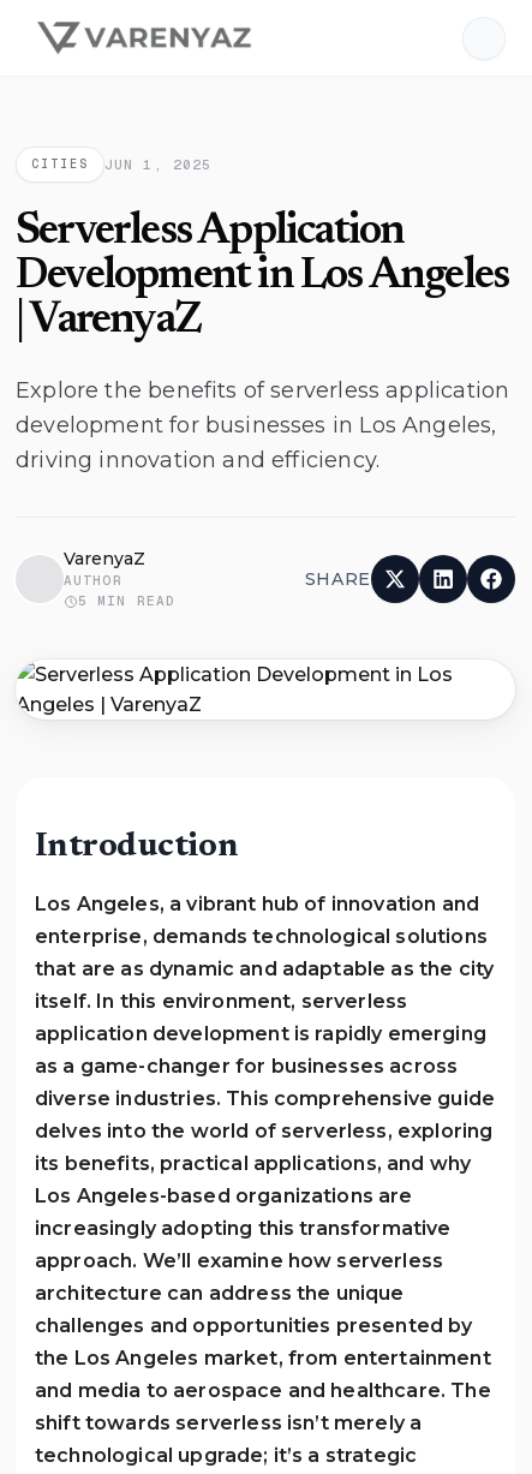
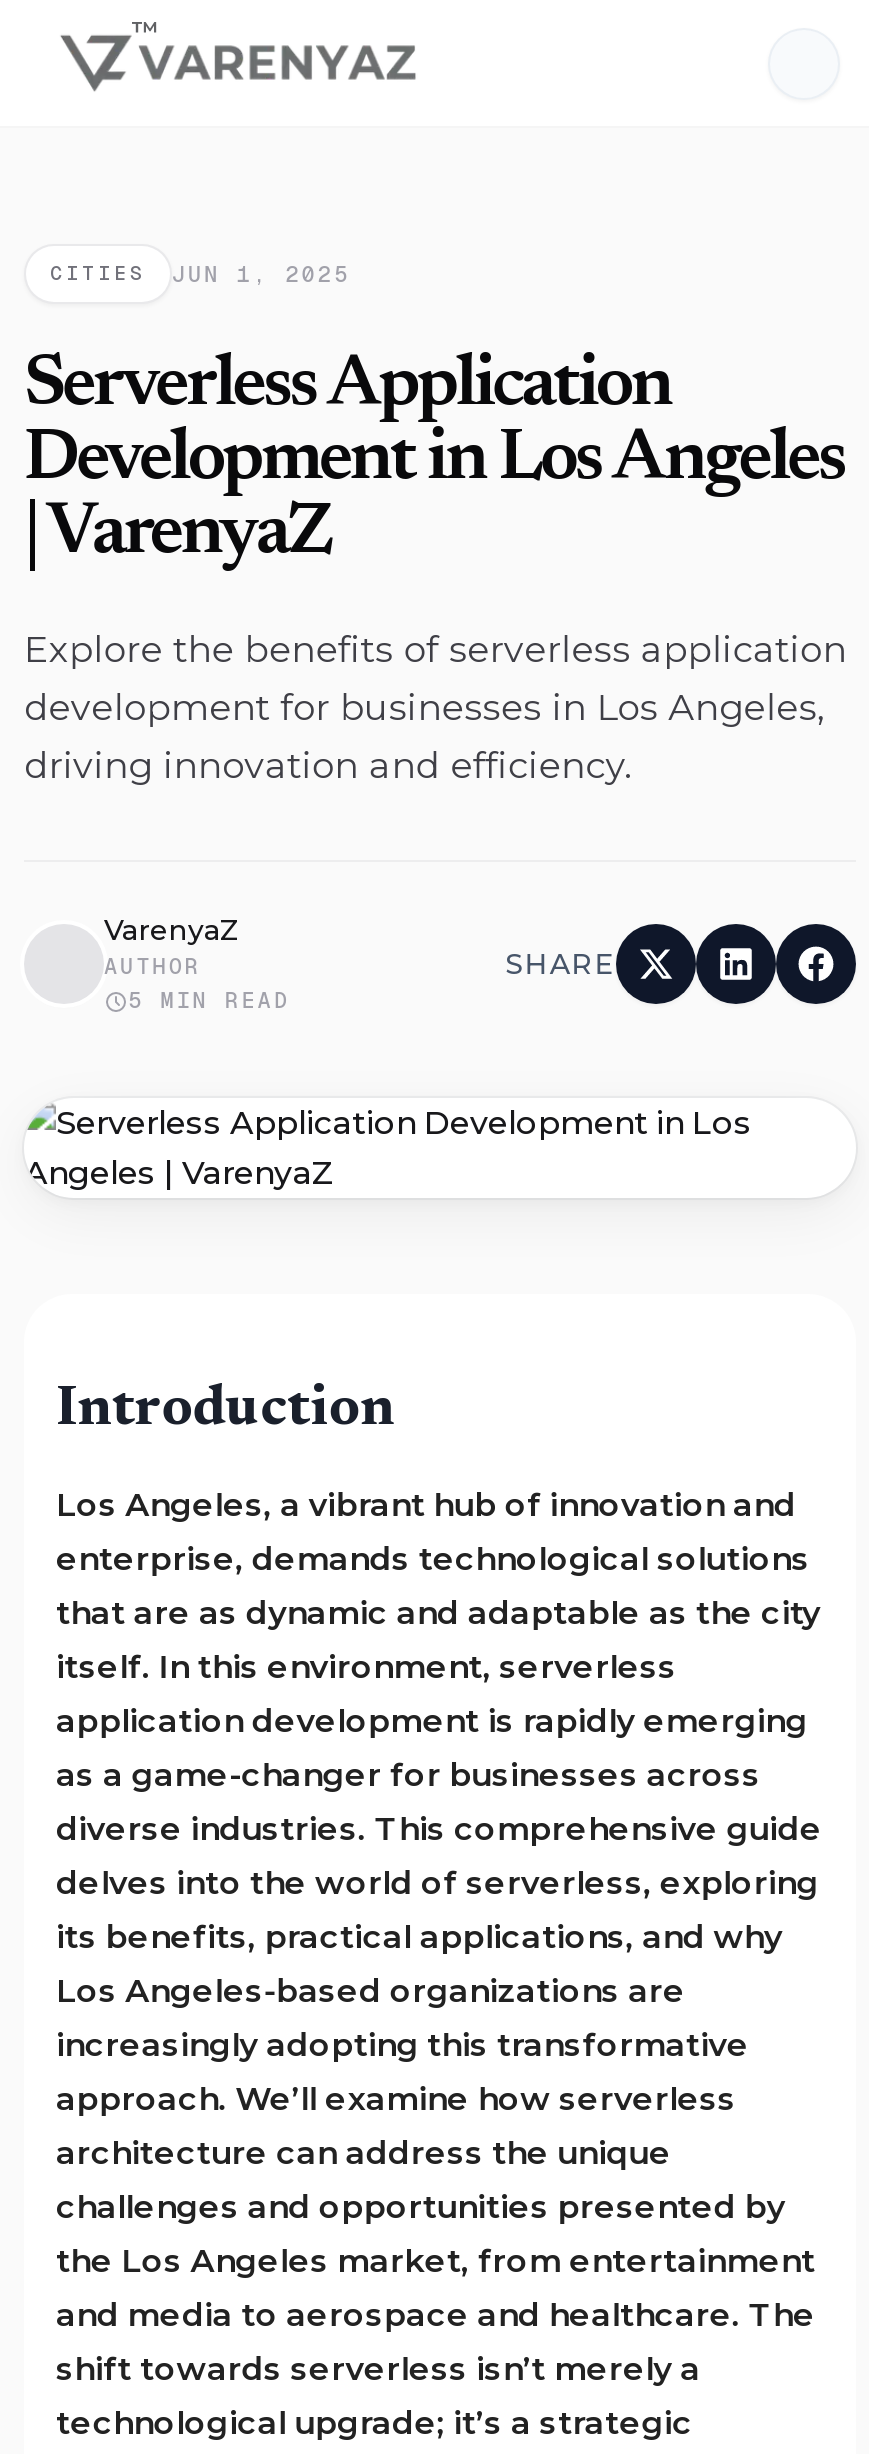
none -> [132,14,158,46] ™

